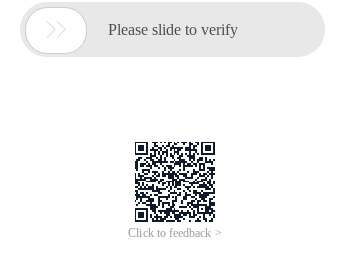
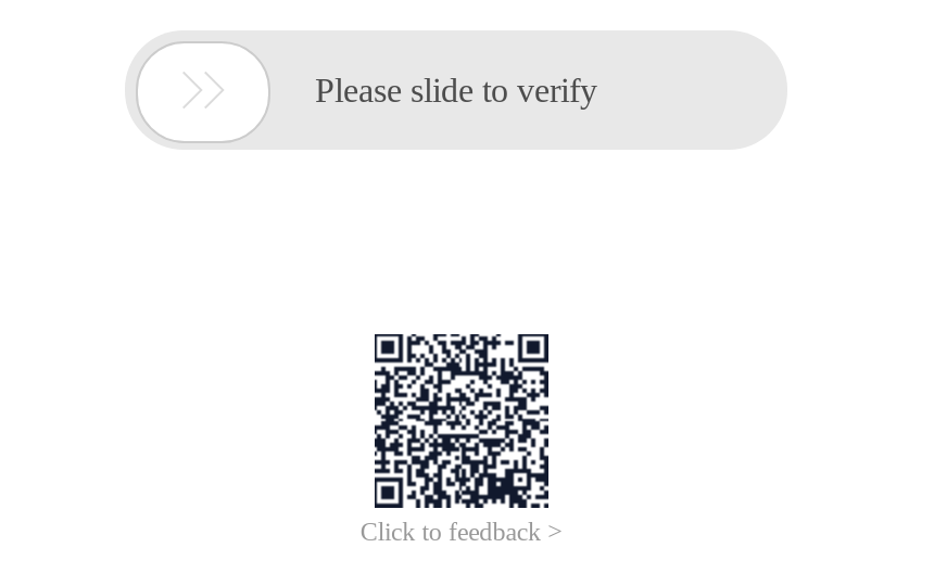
[134,141,215,223] [image] -> [373,334,551,510] [image]

